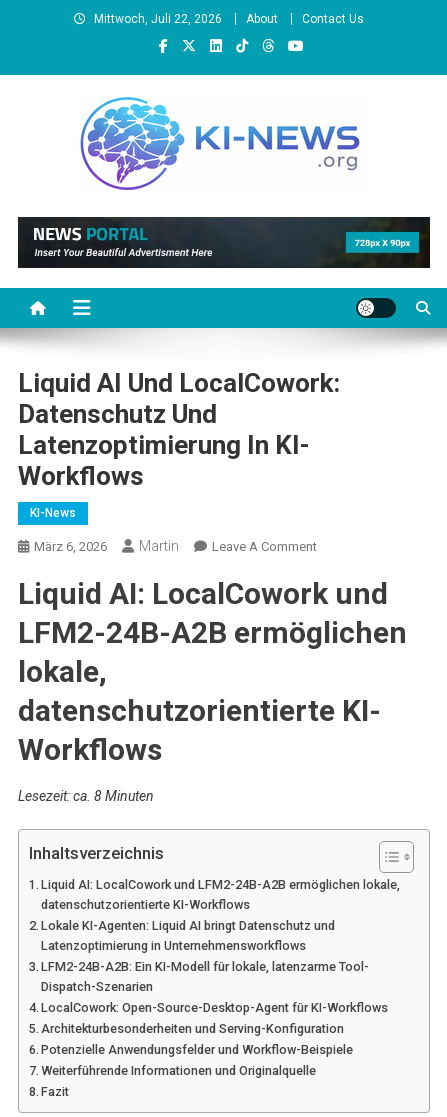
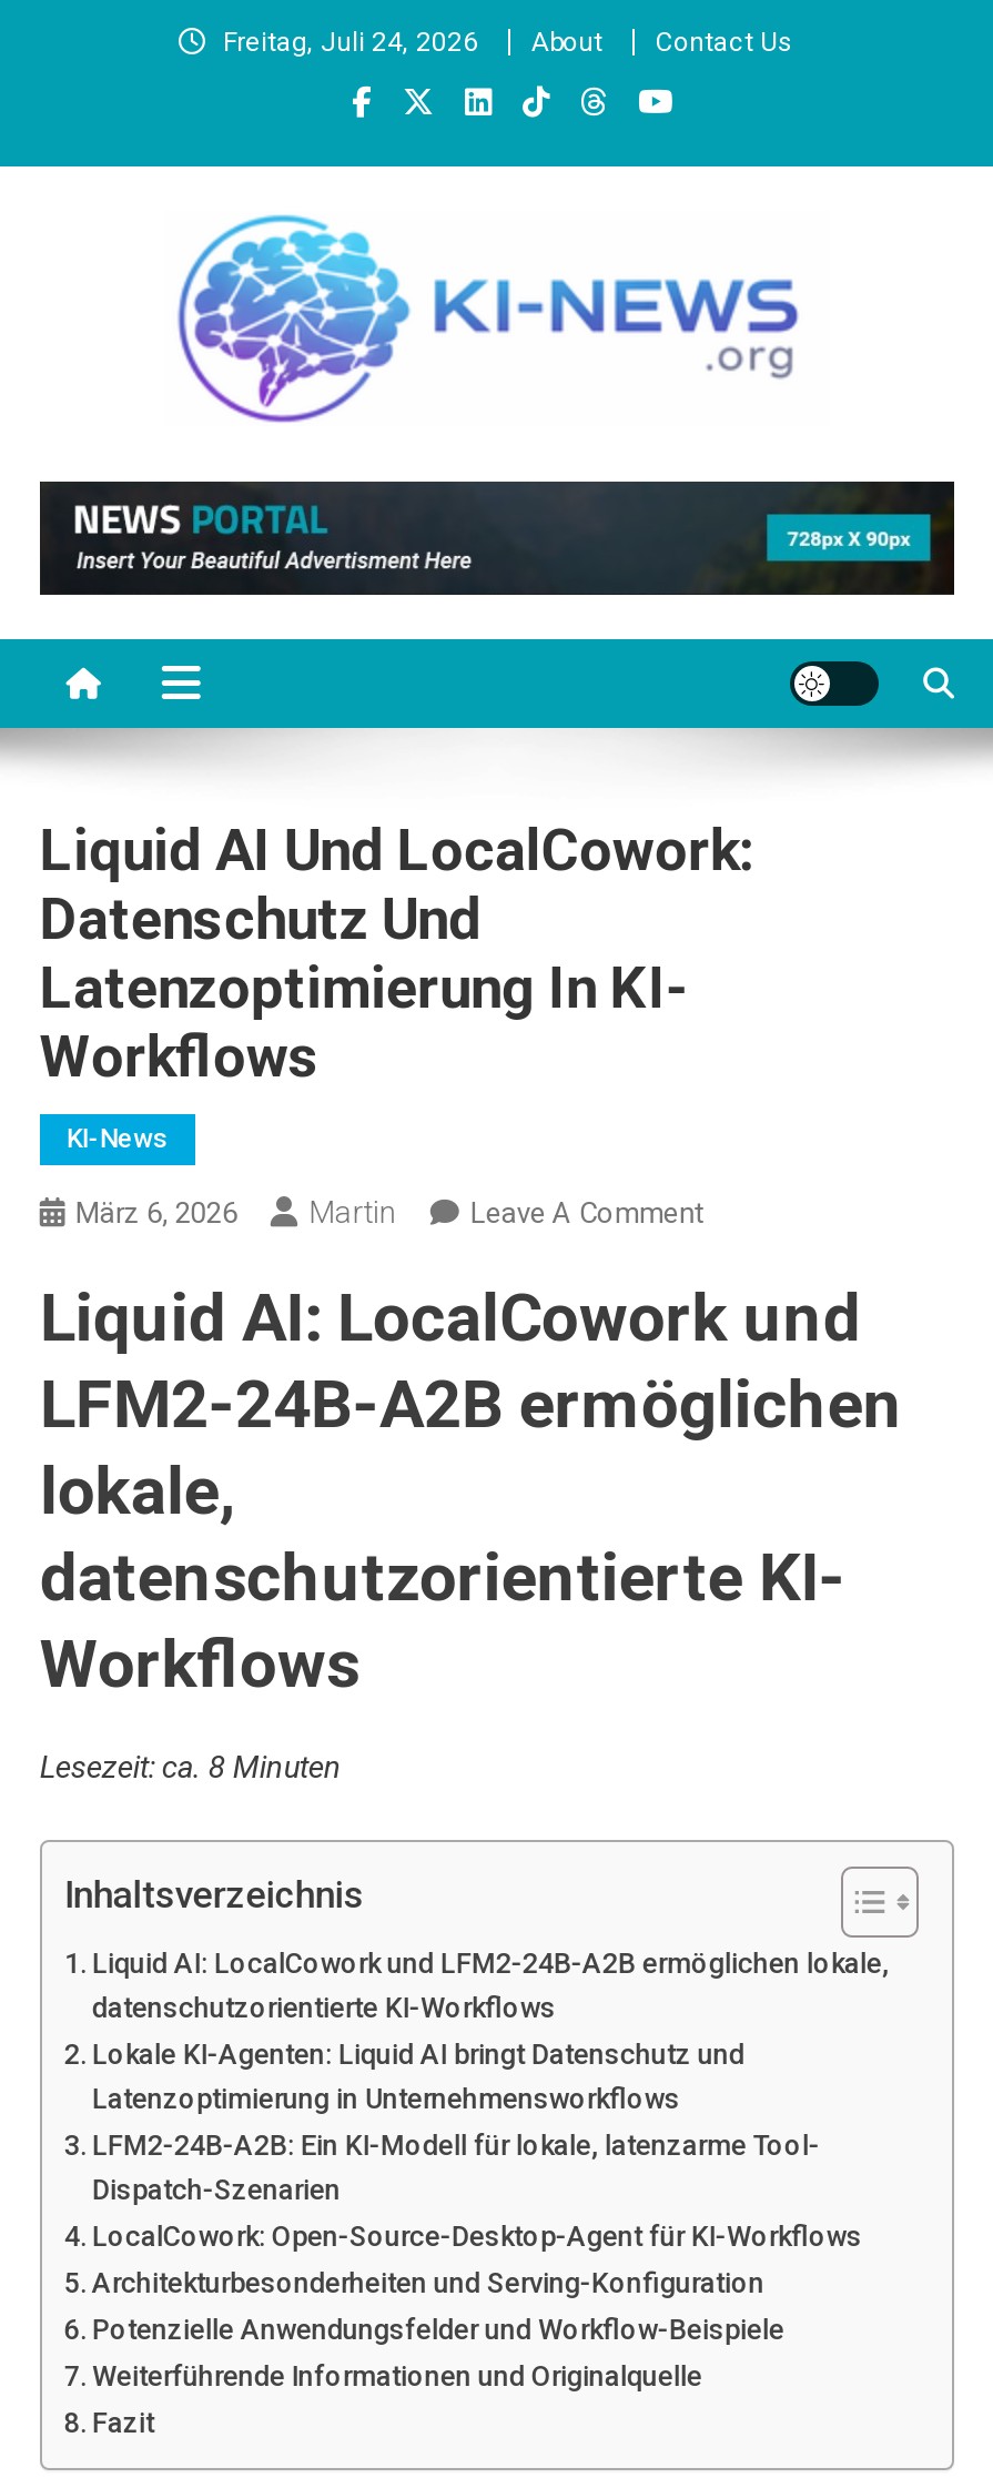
[94,12,222,26] Mittwoch, Juli 22, 2026 -> [223,27,478,58] Freitag, Juli 24, 2026

